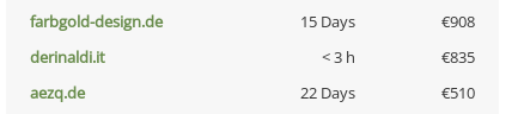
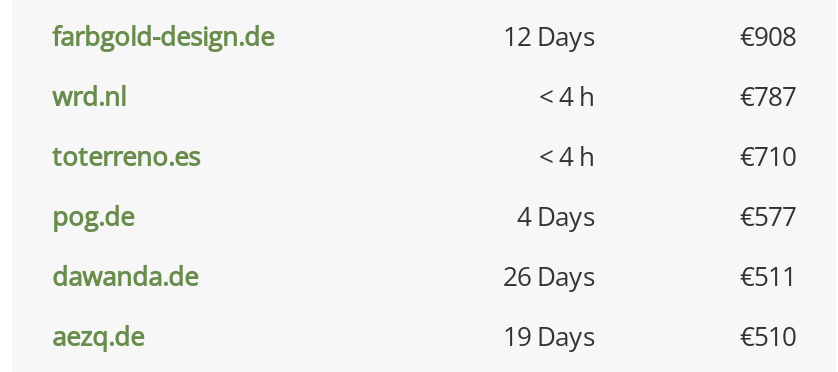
[300,11,355,32] 15 Days -> [503,18,595,54] 12 Days
[30,46,475,68] derinaldi.it | < 3 h | €835 -> [52,78,796,294] wrd.nl | < 4 h | €787 | toterreno.es | < 4 h | €710 | pog.de | 4 Days | €577 | dawanda.de | 26 Days | €511
[300,82,355,103] 22 Days -> [503,318,595,354] 19 Days

